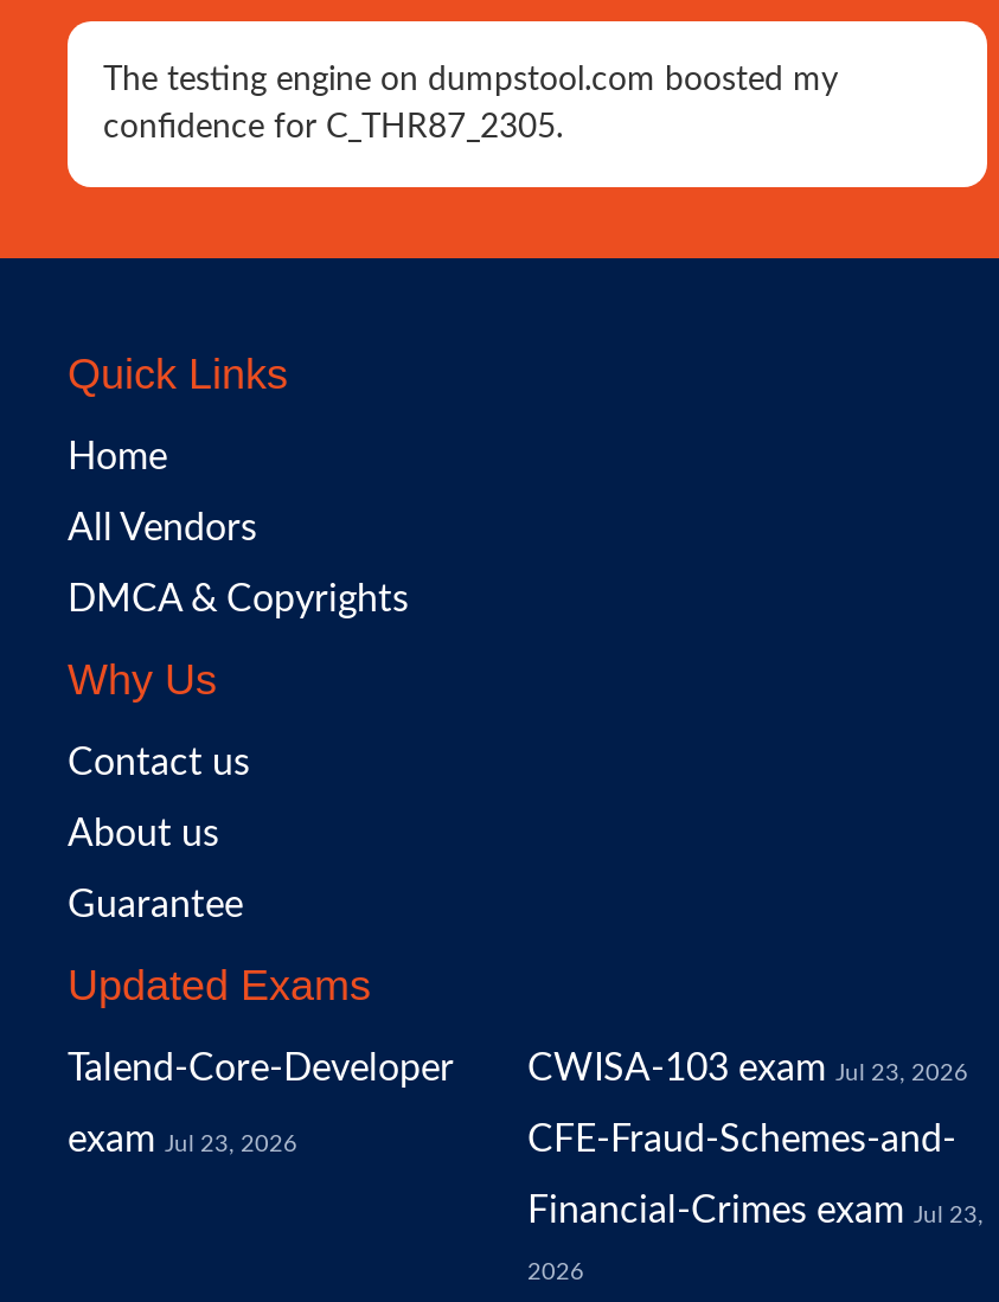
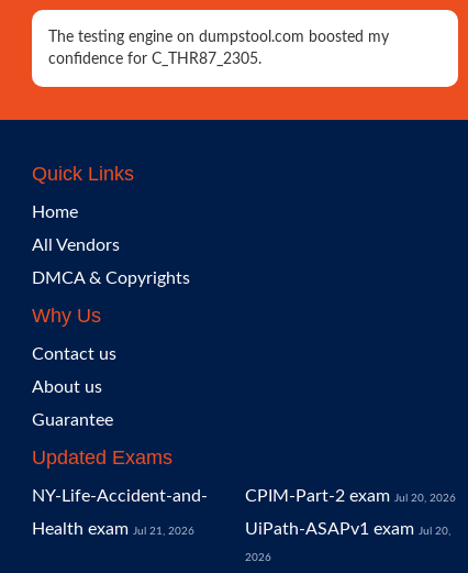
[68,1050,454,1159] Talend-Core-Developer | exam Jul 23, 2026 -> [32,487,208,538] NY-Life-Accident-and- | Health exam Jul 21, 2026
[527,1050,982,1230] CWISA-103 exam Jul 23, 2026 | CFE-Fraud-Schemes-and- | Financial-Crimes exam Jul 23, -> [245,487,456,538] CPIM-Part-2 exam Jul 20, 2026 | UiPath-ASAPv1 exam Jul 20,

